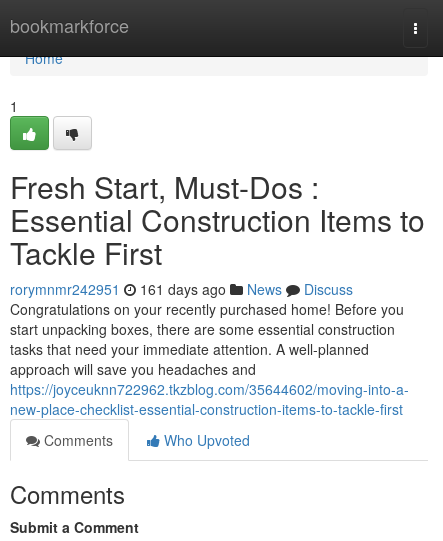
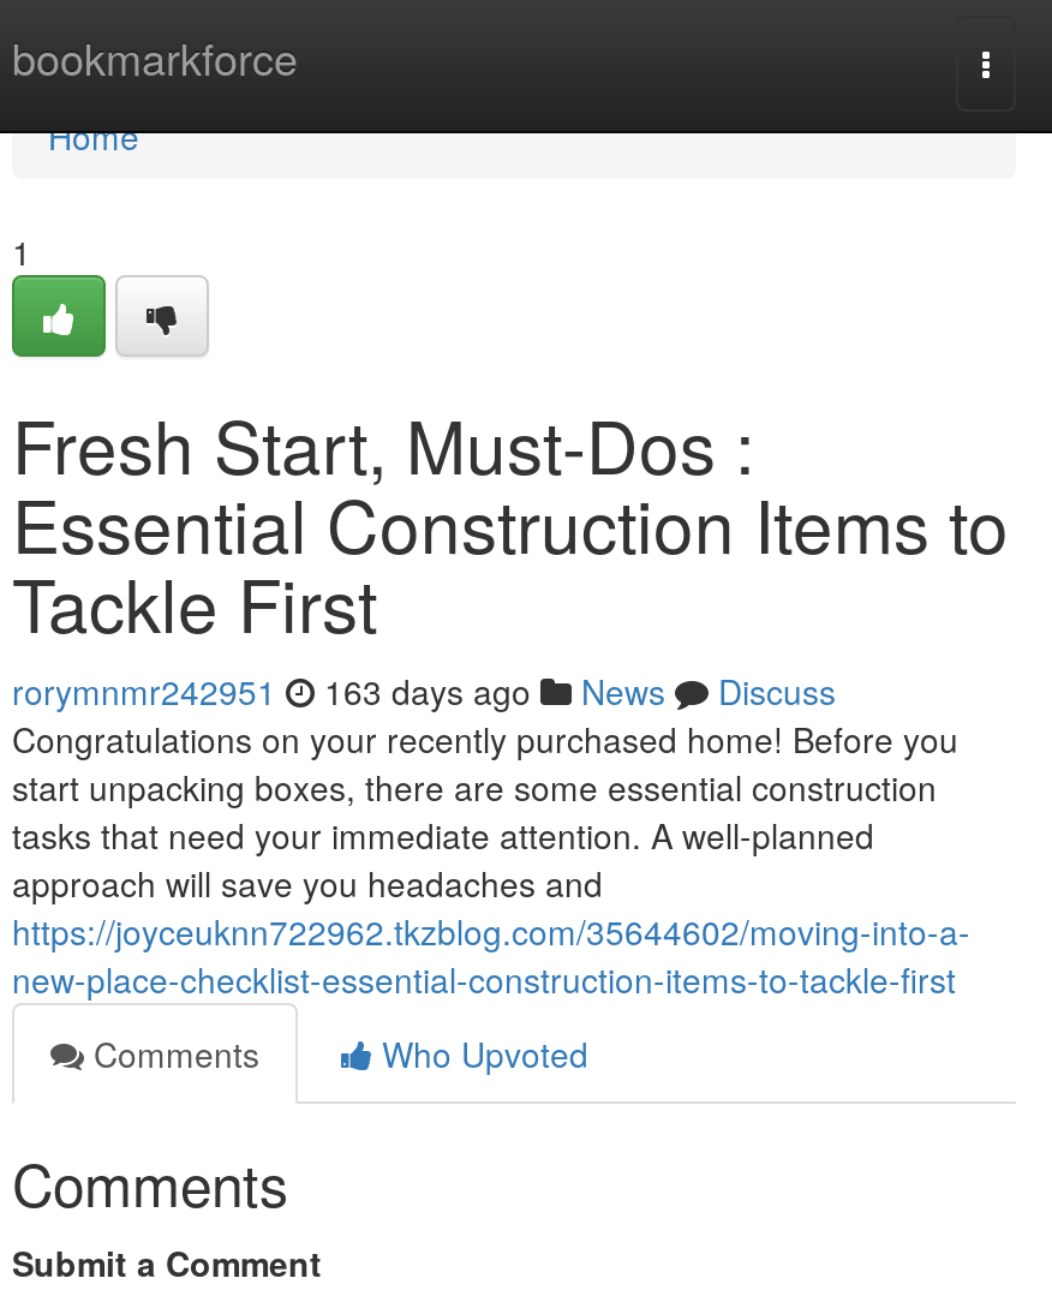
[10,279,353,299] rorymnmr242951 161 days ago News Discuss -> [12,667,836,715] rorymnmr242951 163 days ago News Discuss

